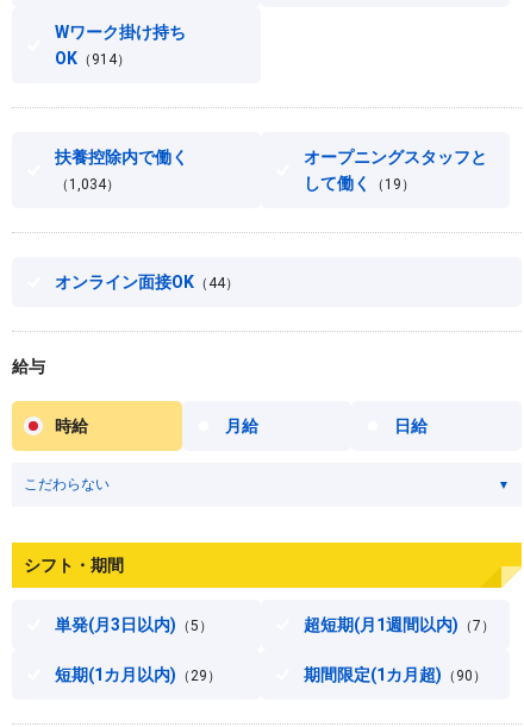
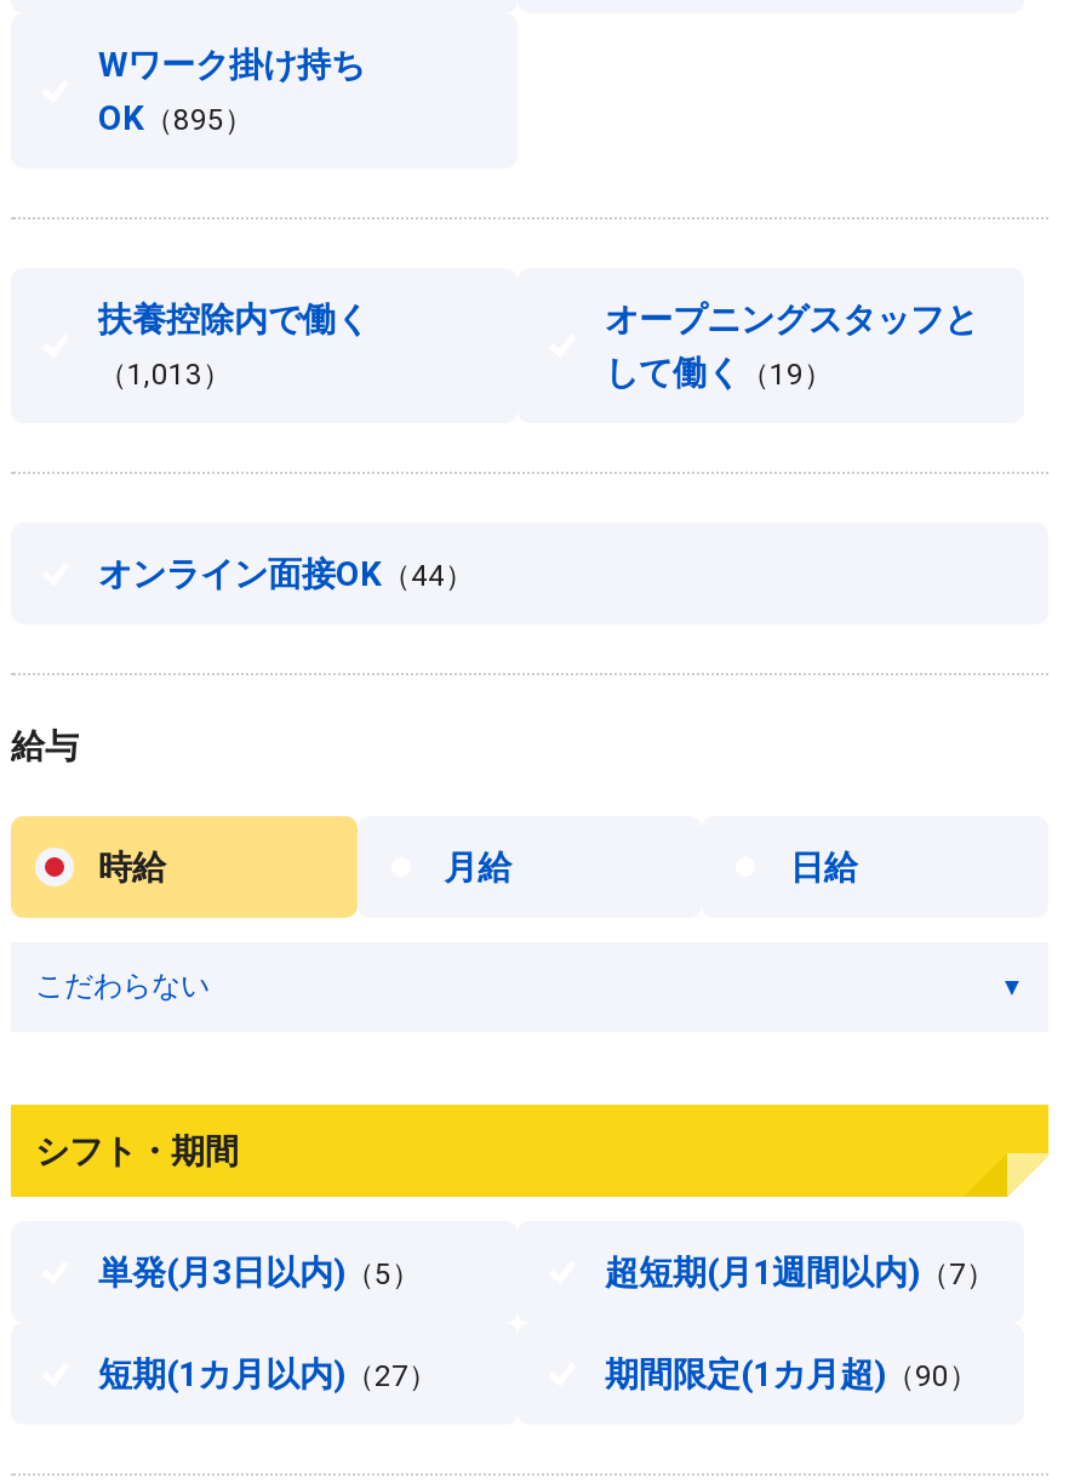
[55,49,131,68] OK（914） -> [98,98,253,137] OK（895）
[55,176,120,193] （1,034） -> [98,358,231,392] （1,013）
[55,665,222,684] 短期(1カ月以内)（29） -> [98,1354,438,1393] 短期(1カ月以内)（27）

